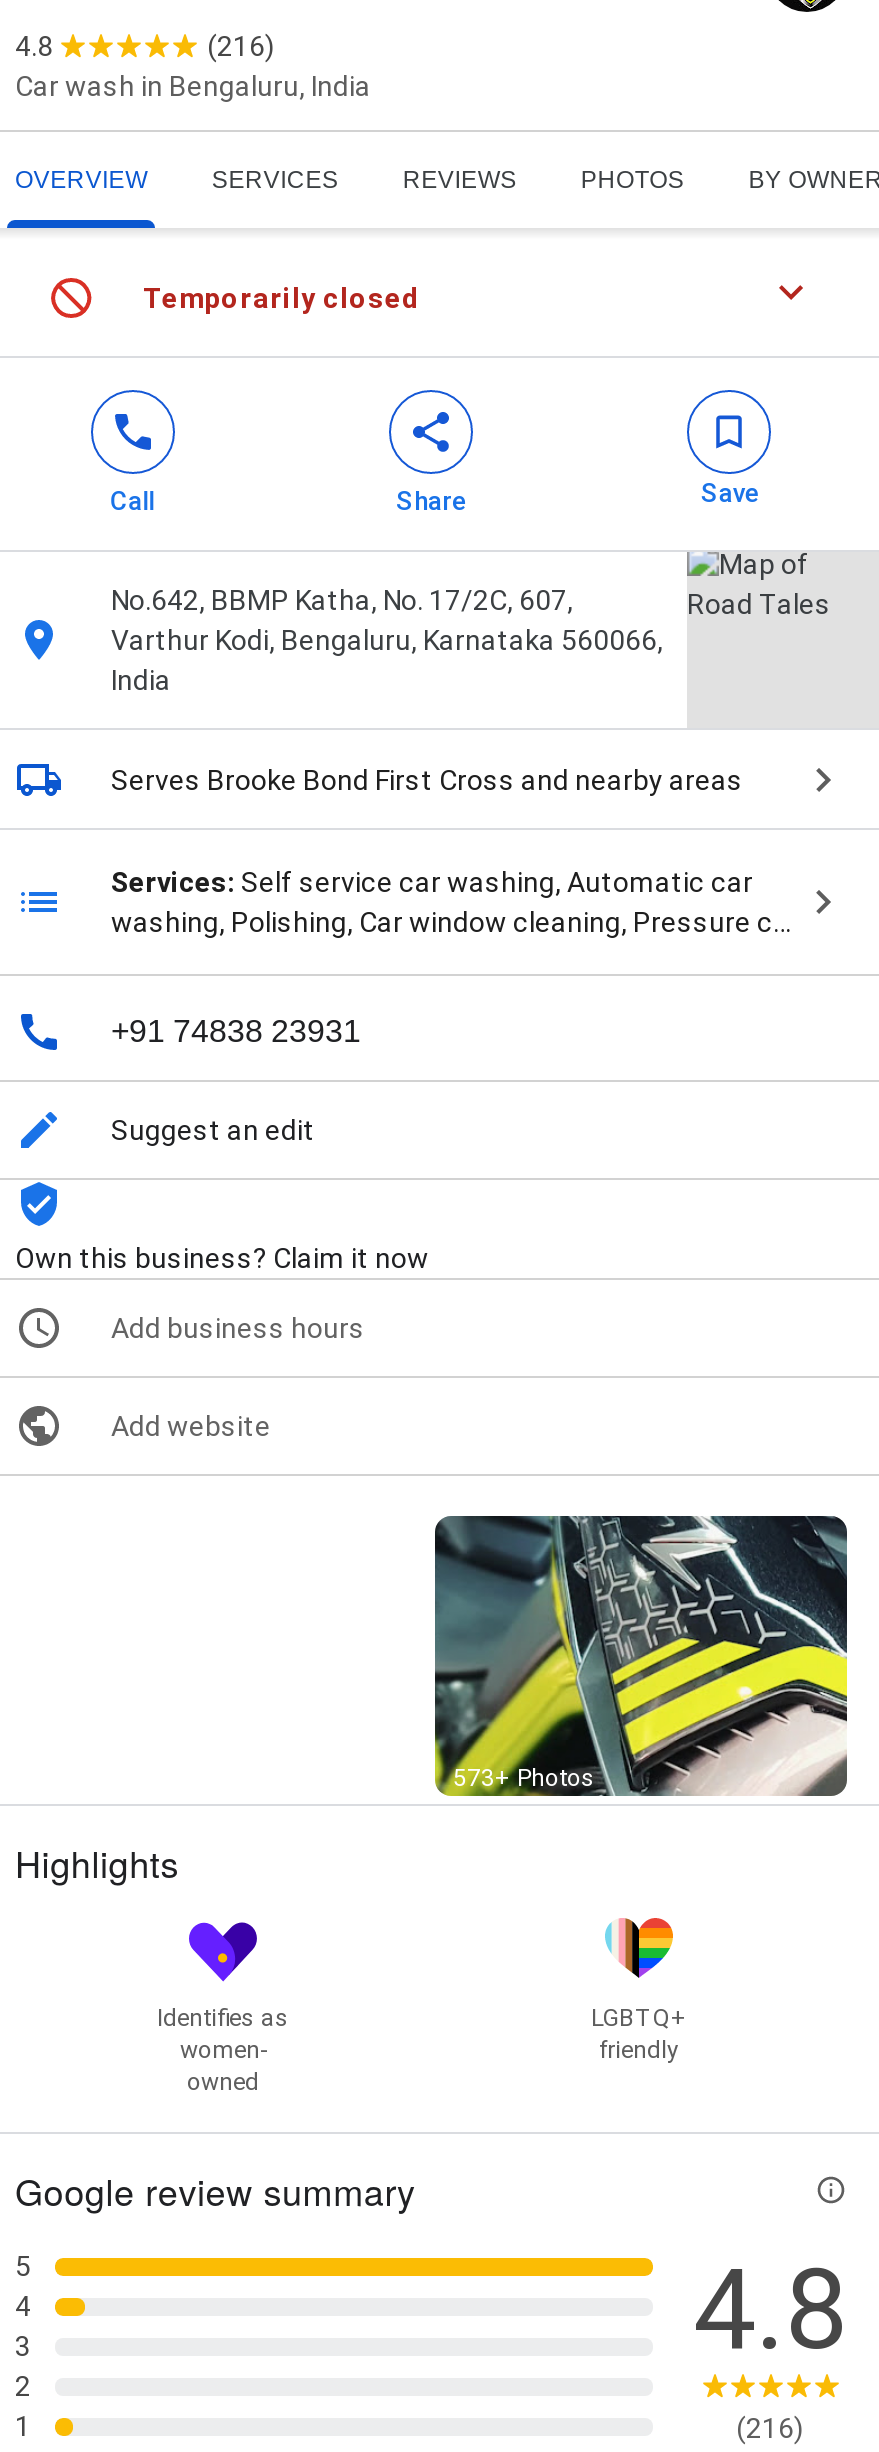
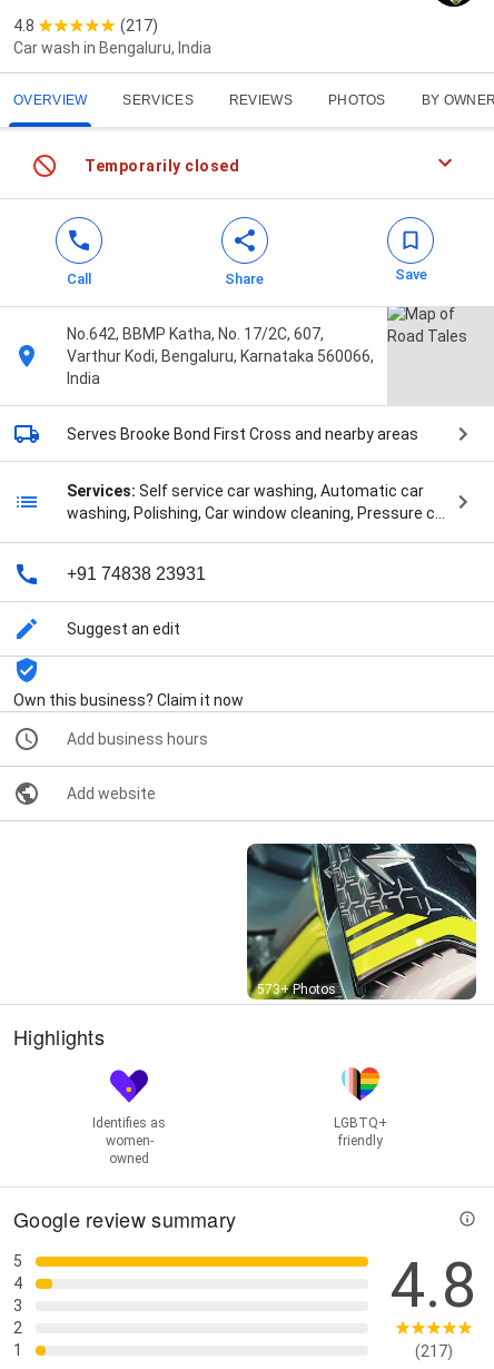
[207,30,275,62] (216) -> [120,17,158,35] (217)
[736,2411,804,2443] (216) -> [414,1342,452,1360] (217)

